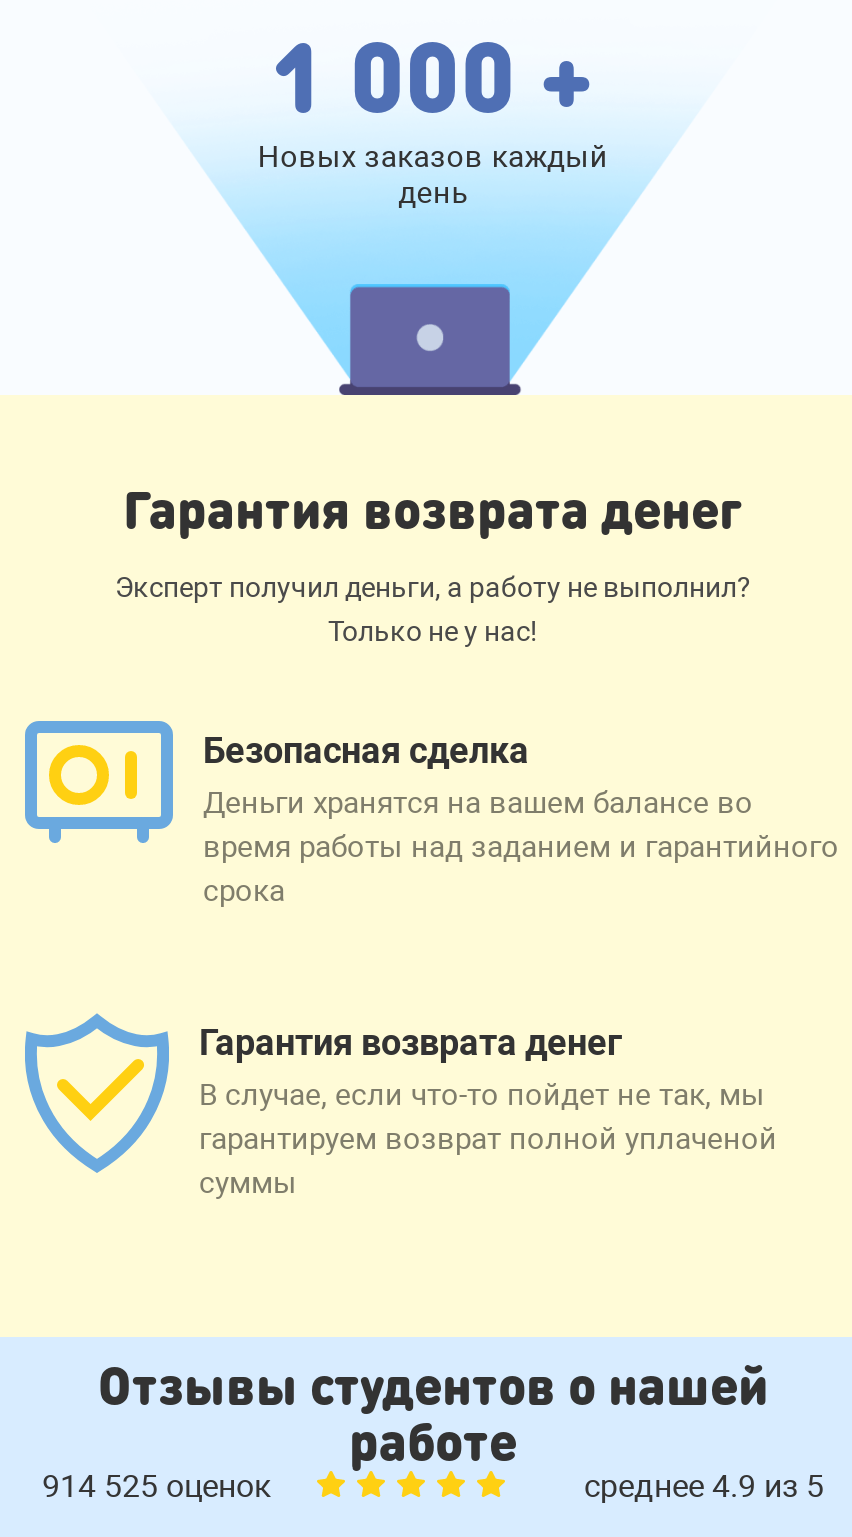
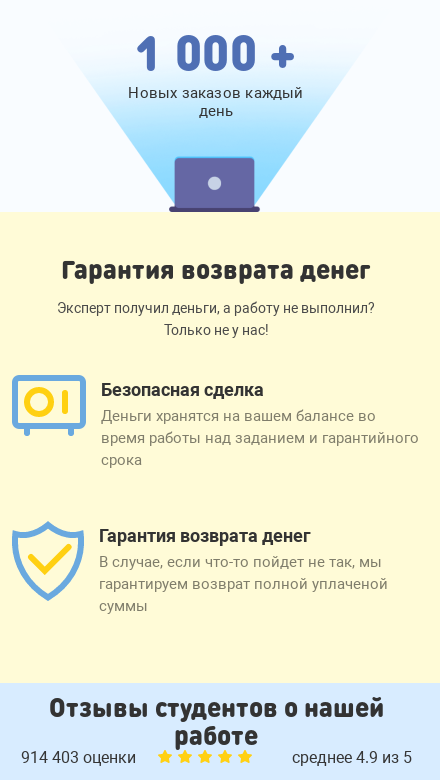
[42,1467,280,1505] 914 525 оценок -> [20,748,139,767] 914 403 оценки

